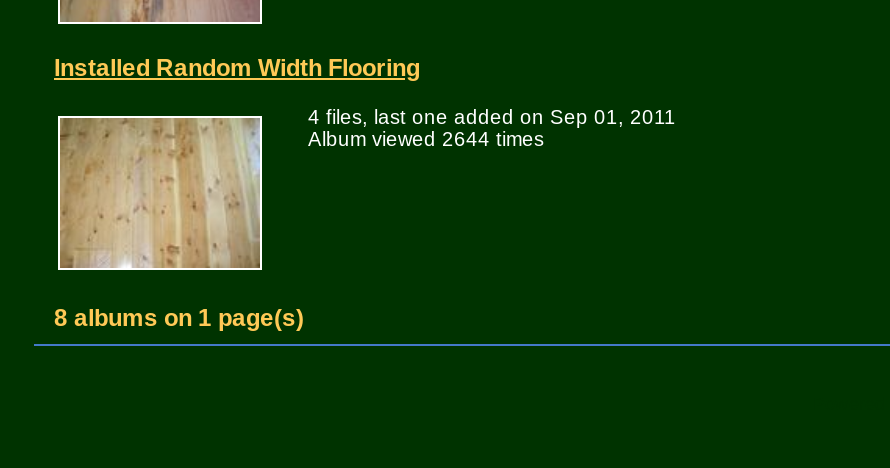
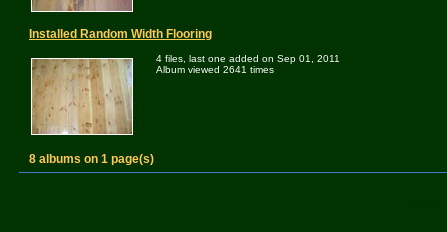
[308,128,544,150] Album viewed 2644 times -> [156,64,274,75] Album viewed 2641 times

